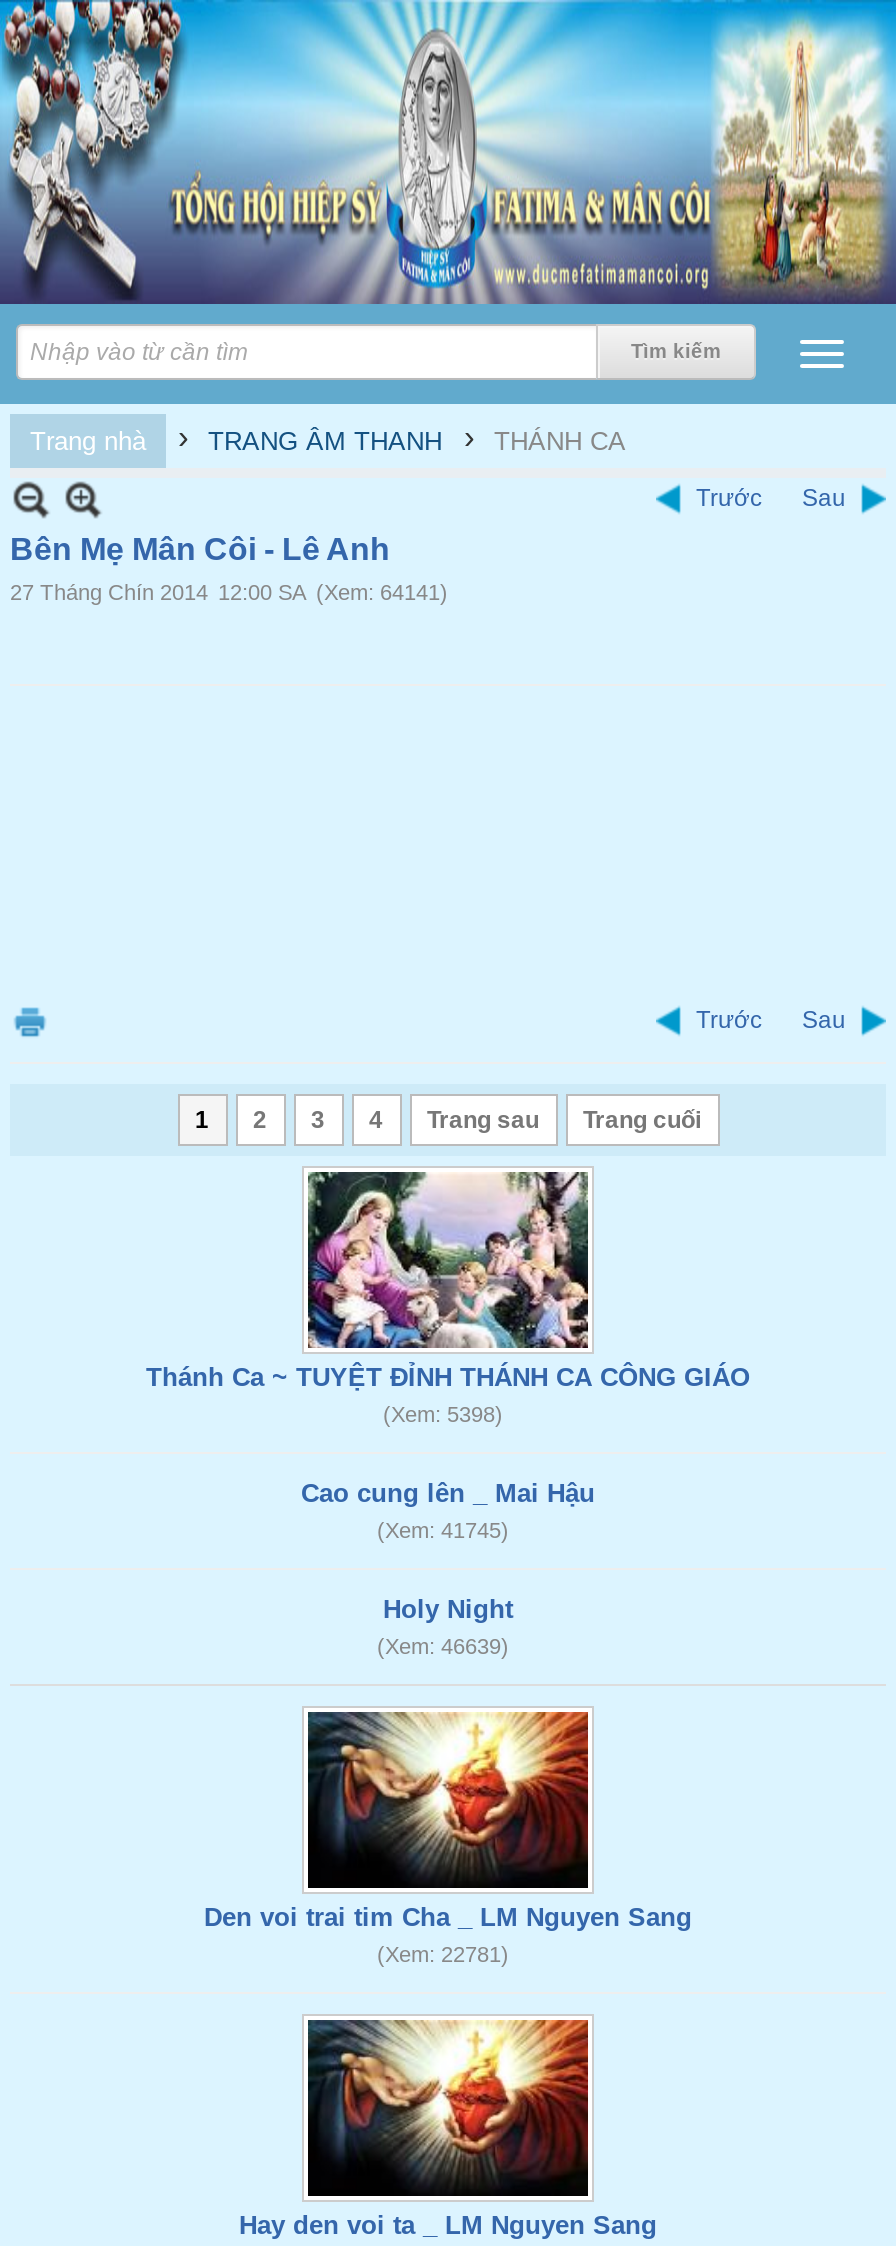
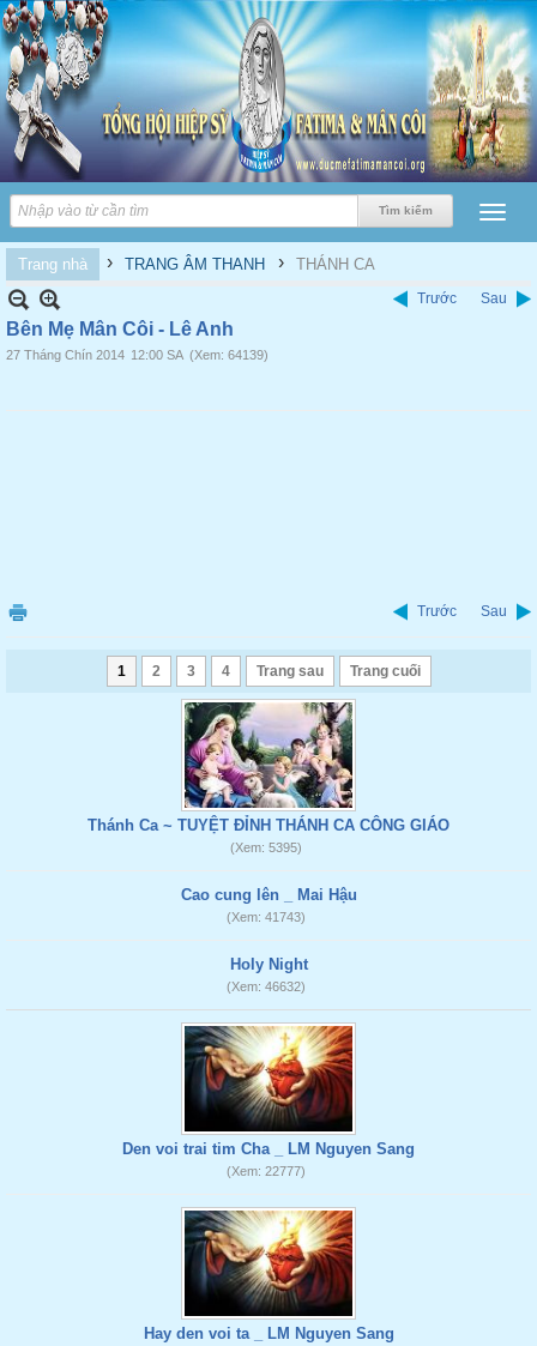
[10,580,448,604] 27 Tháng Chín 2014 12:00 SA (Xem: 64141) -> [6,348,268,362] 27 Tháng Chín 2014 12:00 SA (Xem: 64139)
[383,1402,503,1426] (Xem: 5398) -> [230,840,301,855] (Xem: 5395)
[377,1518,509,1542] (Xem: 41745) -> [226,910,305,924] (Xem: 41743)
[377,1634,509,1658] (Xem: 46639) -> [226,979,305,994] (Xem: 46632)
[377,1942,509,1966] (Xem: 22781) -> [226,1164,305,1178] (Xem: 22777)

